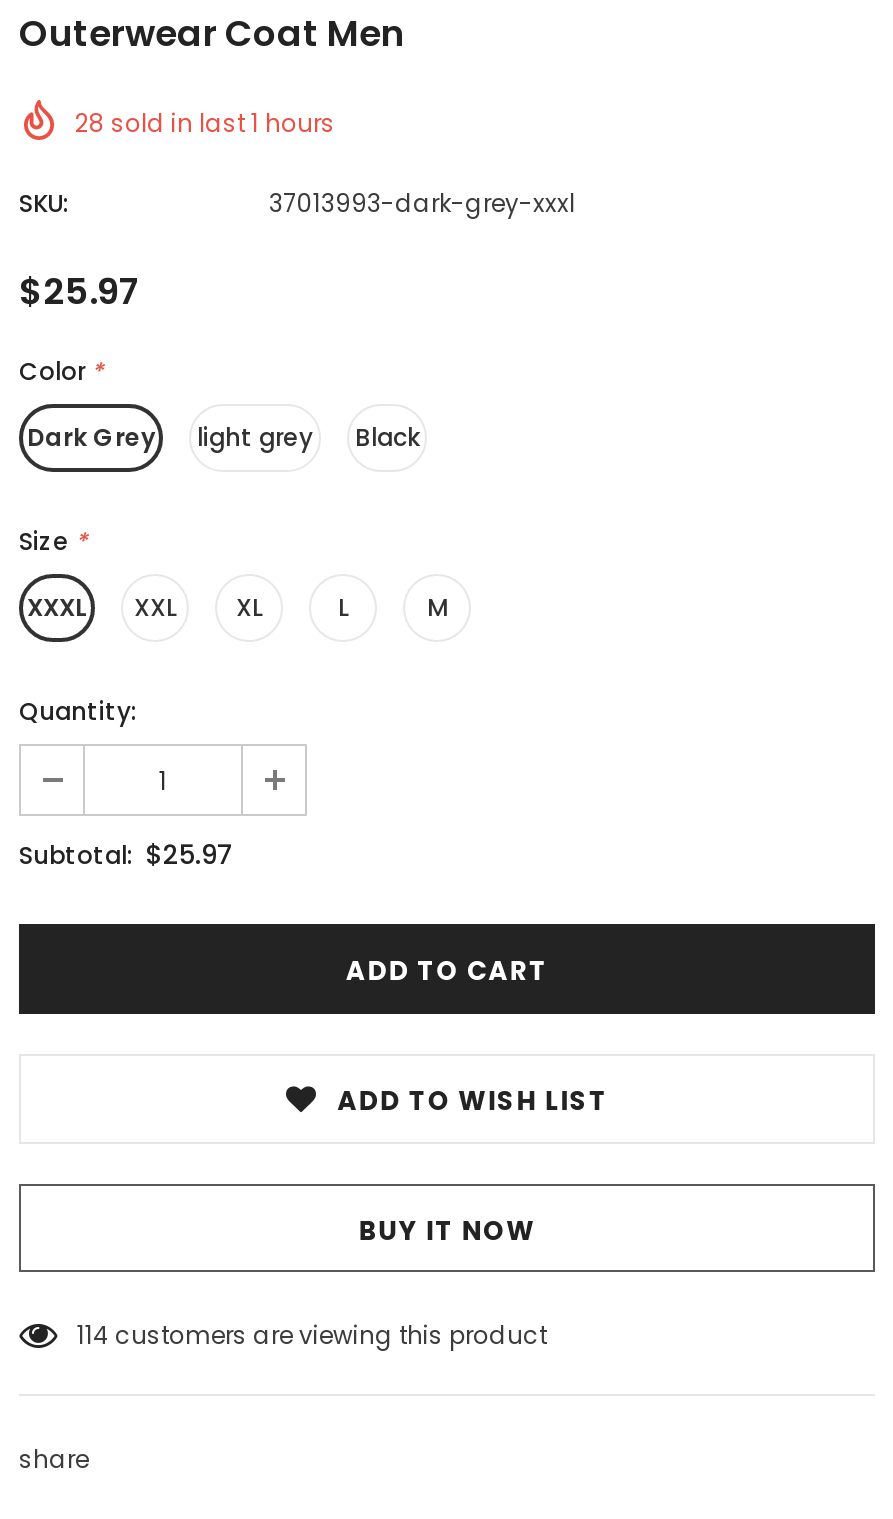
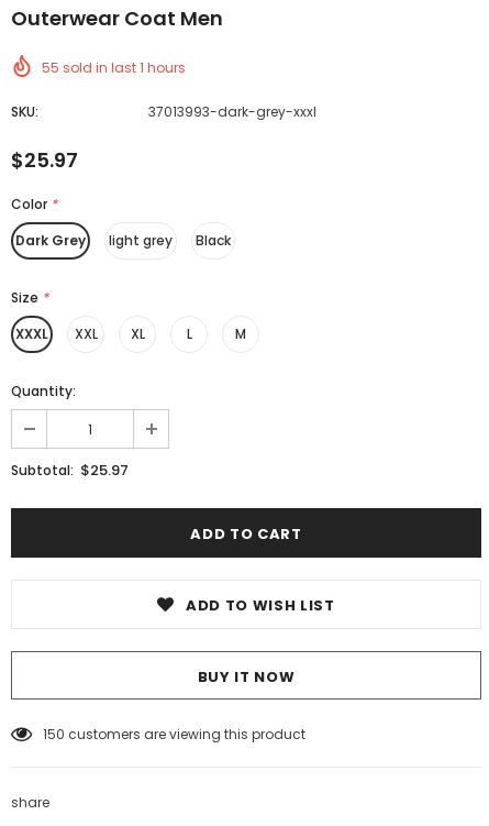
[75,106,335,140] 28 sold in last 1 hours -> [42,58,186,77] 55 sold in last 1 hours
[77,1318,547,1352] 114 customers are viewing this product -> [43,725,305,744] 150 customers are viewing this product

